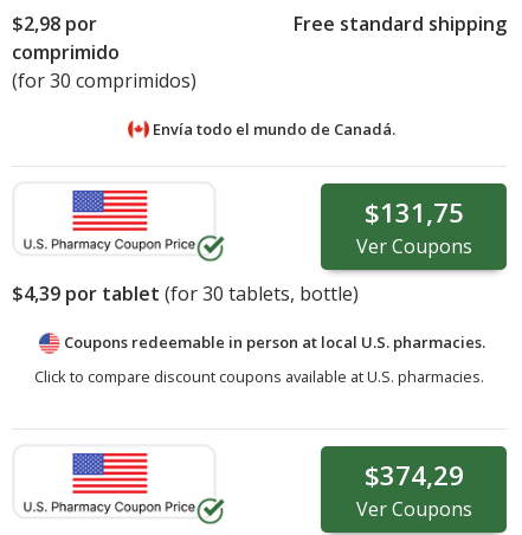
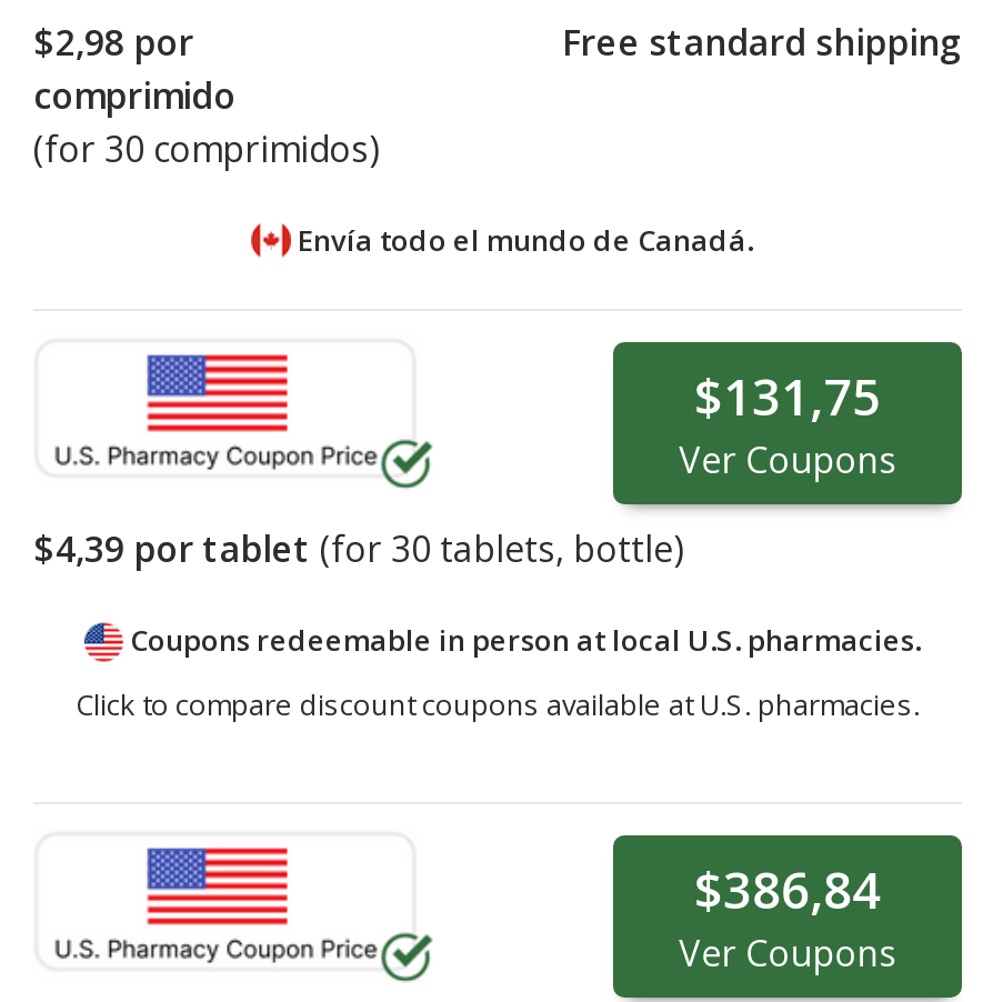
[364,457,464,494] $374,29 -> [695,856,881,925] $386,84

